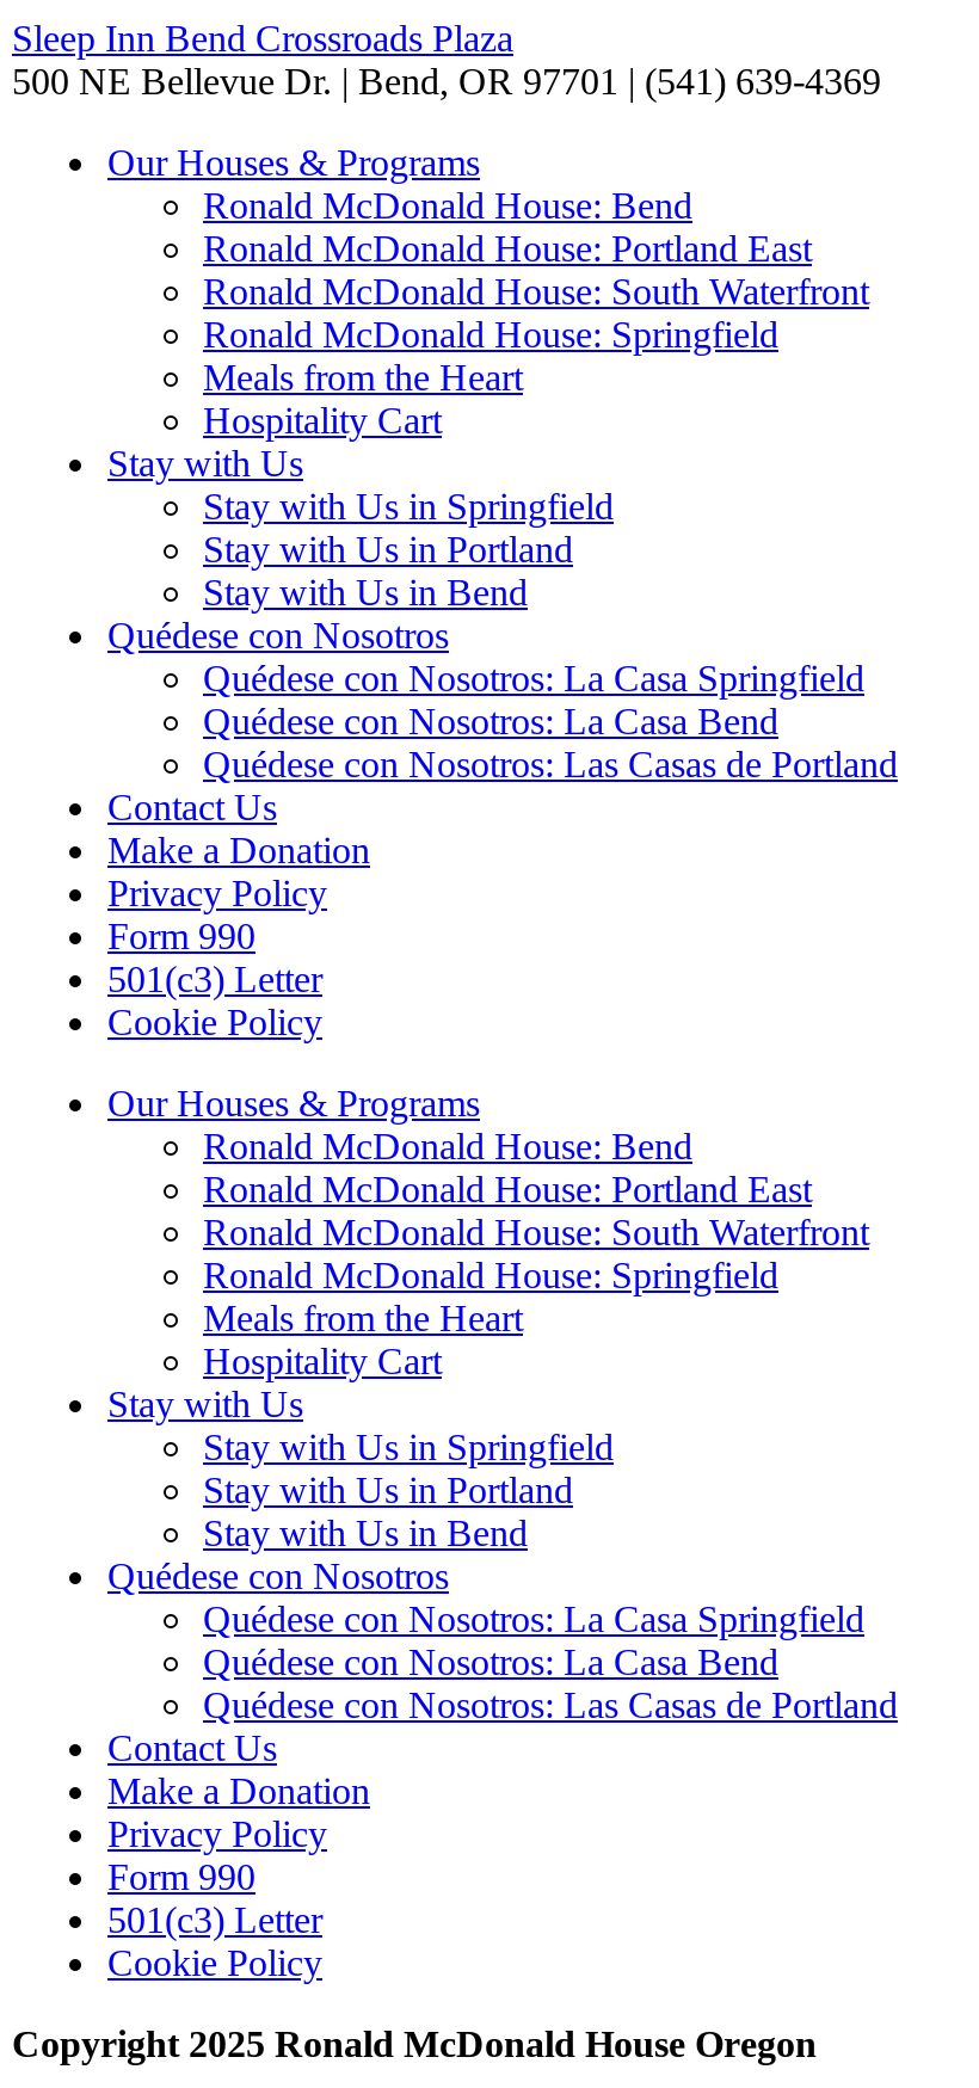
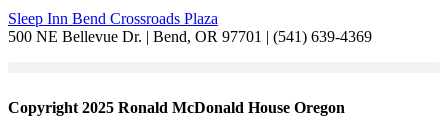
[107,141,898,1982] Our Houses & Programs | Ronald McDonald House: Bend | Ronald McDonald House: Portland East | Ronald McDonald House: South Waterfront | Ronald McDonald House: Springfield | Meals from the Heart | Hospitality Cart | Stay with Us | Stay with Us in Springfield | Stay with Us in Portland | Stay with Us in Bend | Quédese con Nosotros | Quédese con Nosotros: La Casa Springfield | Quédese con Nosotros: La Casa Bend | Quédese con Nosotros: Las Casas de Portland | Contact Us | Make a Donation | Privacy Policy | Form 990 | 501(c3) Letter | Cookie Policy | Our Houses & Programs | Ronald McDonald House: Bend | Ronald McDonald House: Portland East | Ronald McDonald House: South Waterfront | Ronald McDonald House: Springfield | Meals from the Heart | Hospitality Cart | Stay with Us | Stay with Us in Springfield | Stay with Us in Portland | Stay with Us in Bend | Quédese con Nosotros | Quédese con Nosotros: La Casa Springfield | Quédese con Nosotros: La Casa Bend | Quédese con Nosotros: Las Casas de Portland | Contact Us | Make a Donation | Privacy Policy | Form 990 | 501(c3) Letter | Cookie Policy -> none

